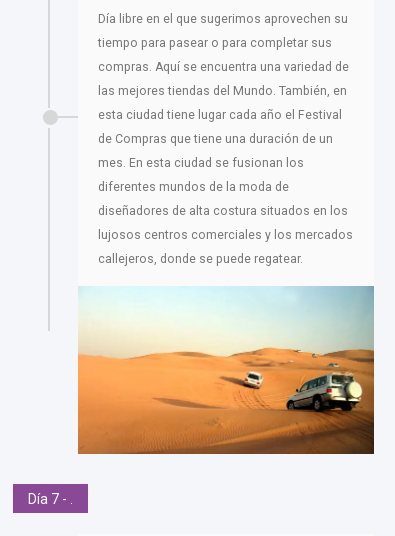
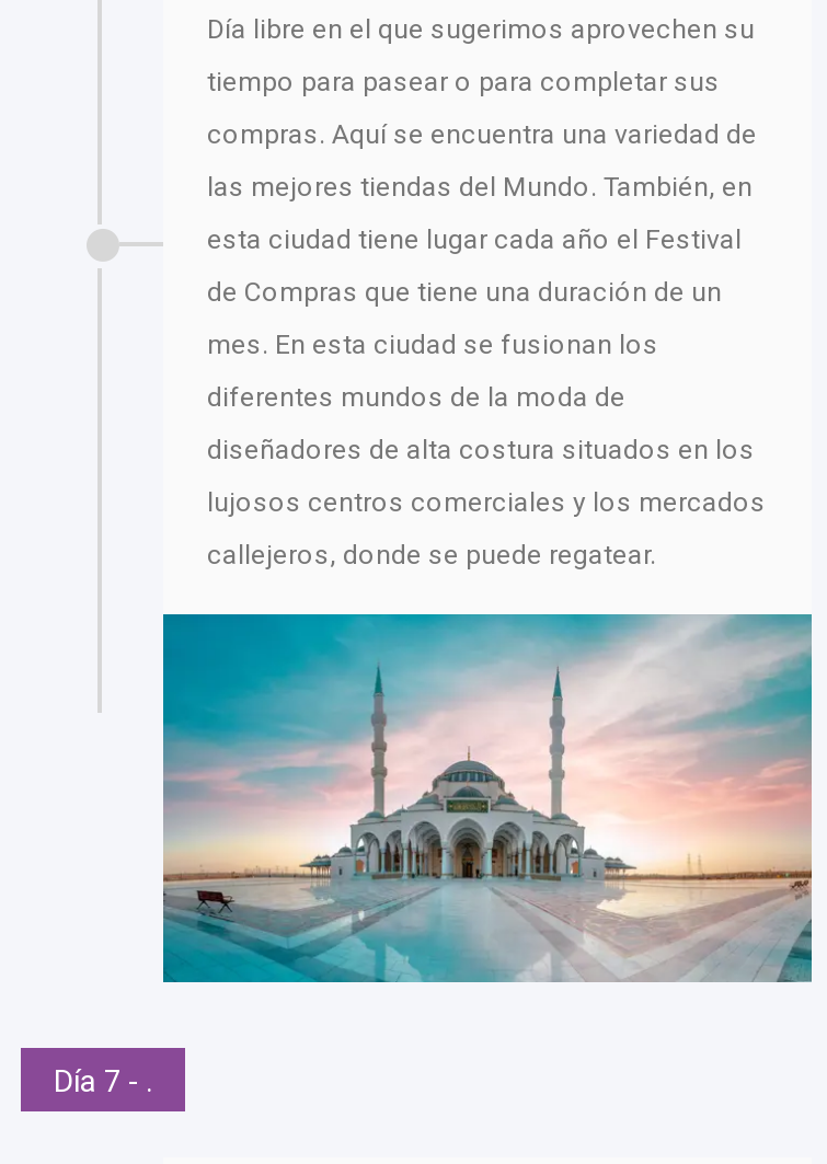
[77,286,375,455] [image] -> [161,612,814,984] [image]

